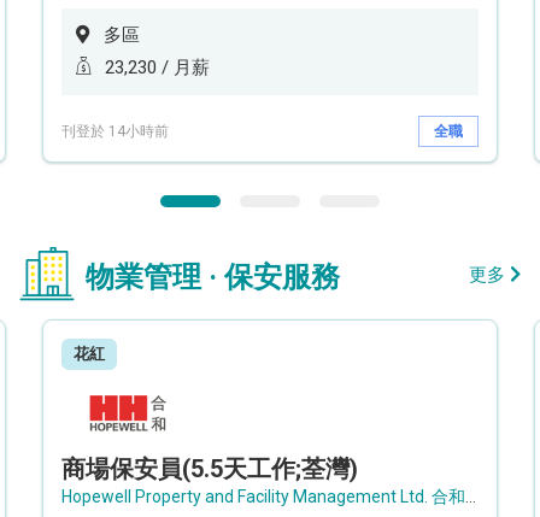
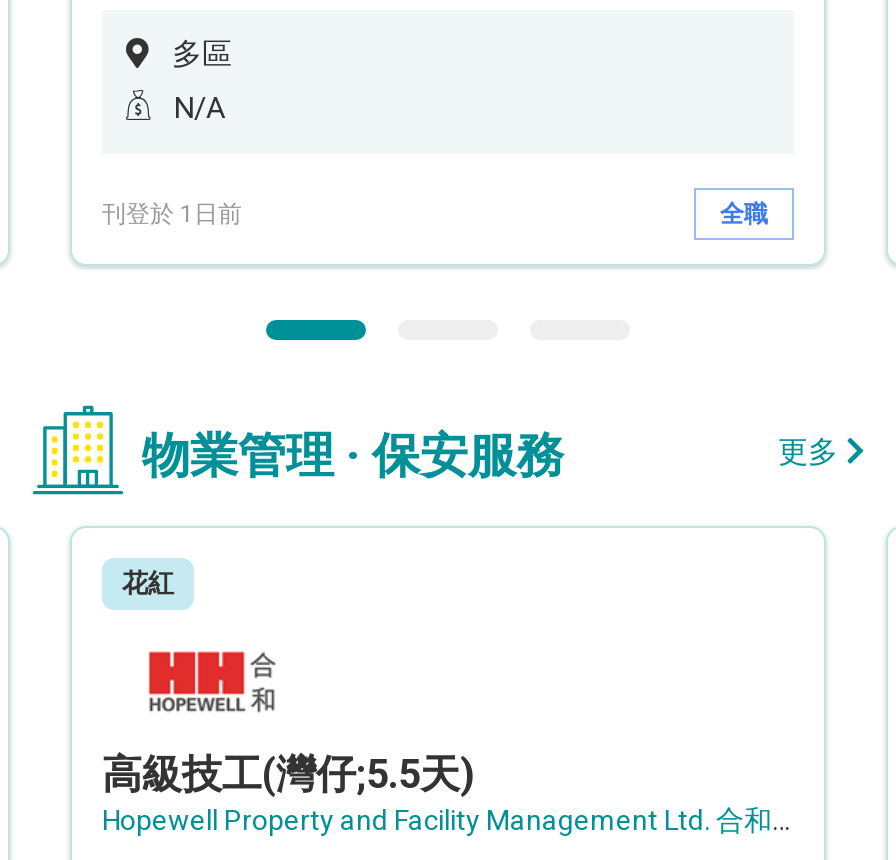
[105,57,210,79] 23,230 / 月薪 -> [174,90,226,126] N/A
[61,122,169,139] 刊登於 14小時前 -> [102,199,242,227] 刊登於 1日前
[61,454,358,483] 商場保安員(5.5天工作;荃灣) -> [102,750,474,798] 高級技工(灣仔;5.5天)

